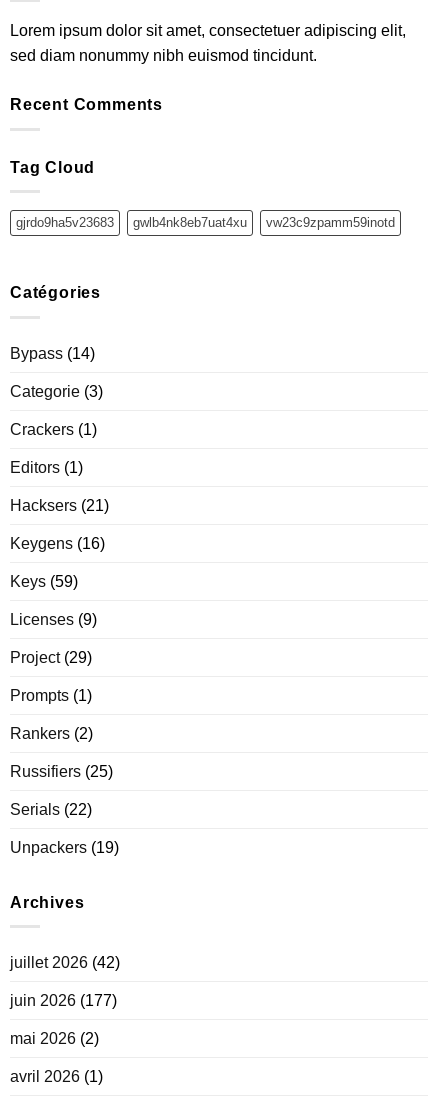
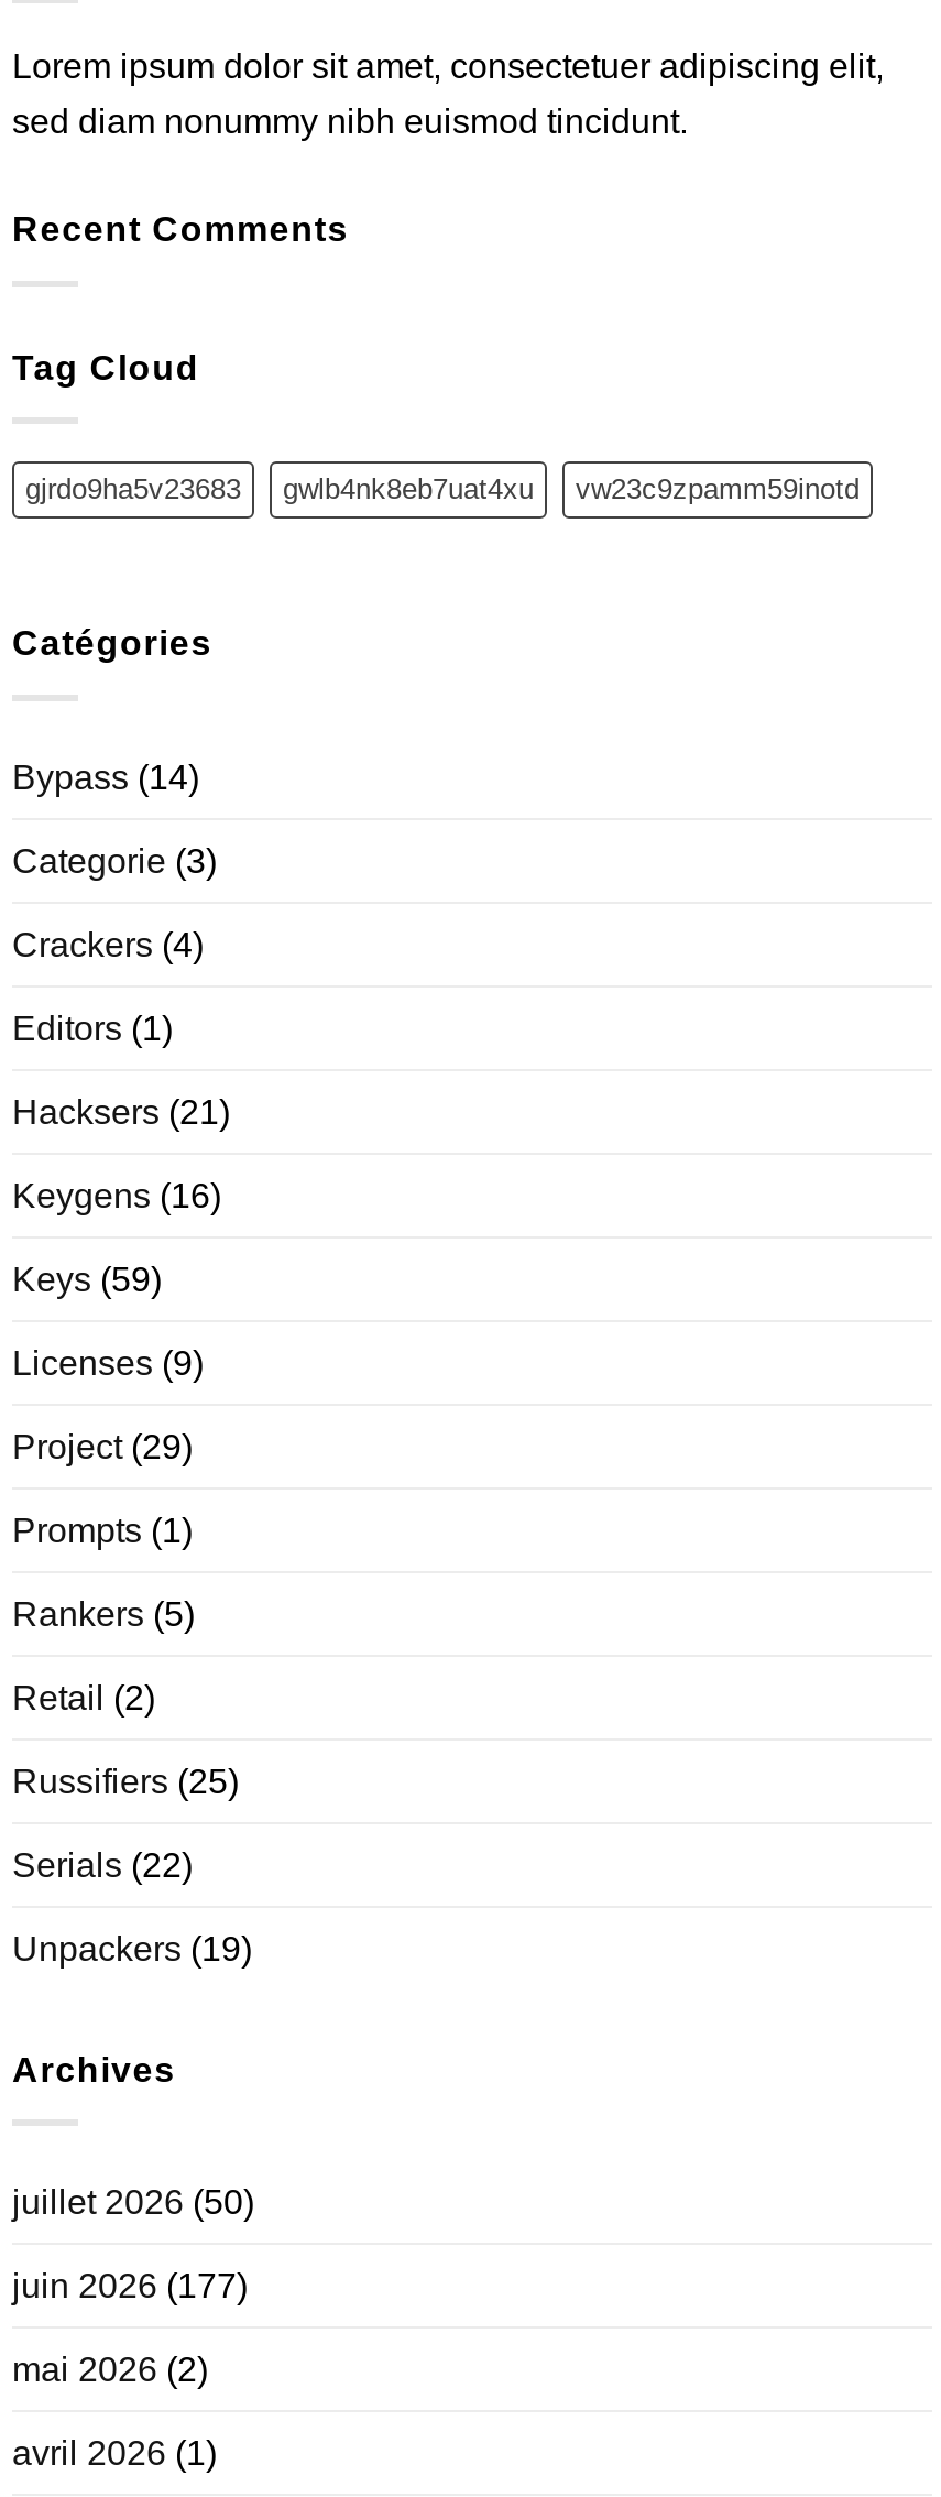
[10,421,97,438] Crackers (1) -> [12,925,204,962] Crackers (4)
[10,725,93,742] Rankers (2) -> [12,1594,195,1716] Rankers (5) | Retail (2)
[10,954,120,971] juillet 2026 (42) -> [12,2183,254,2221] juillet 2026 (50)

